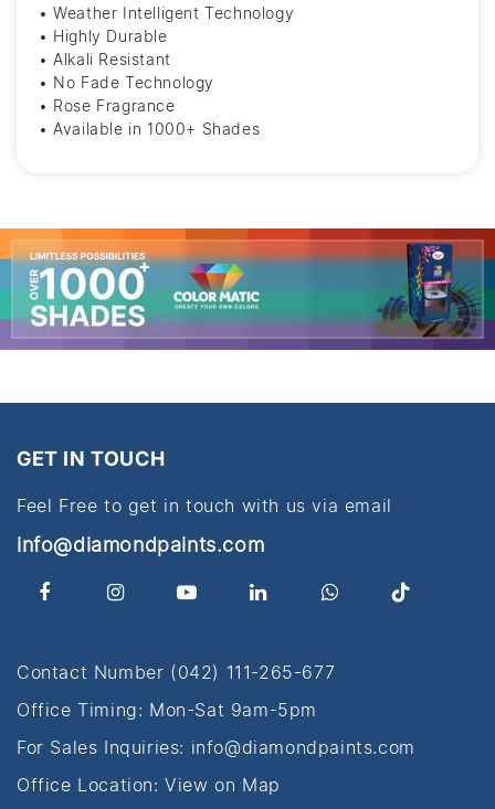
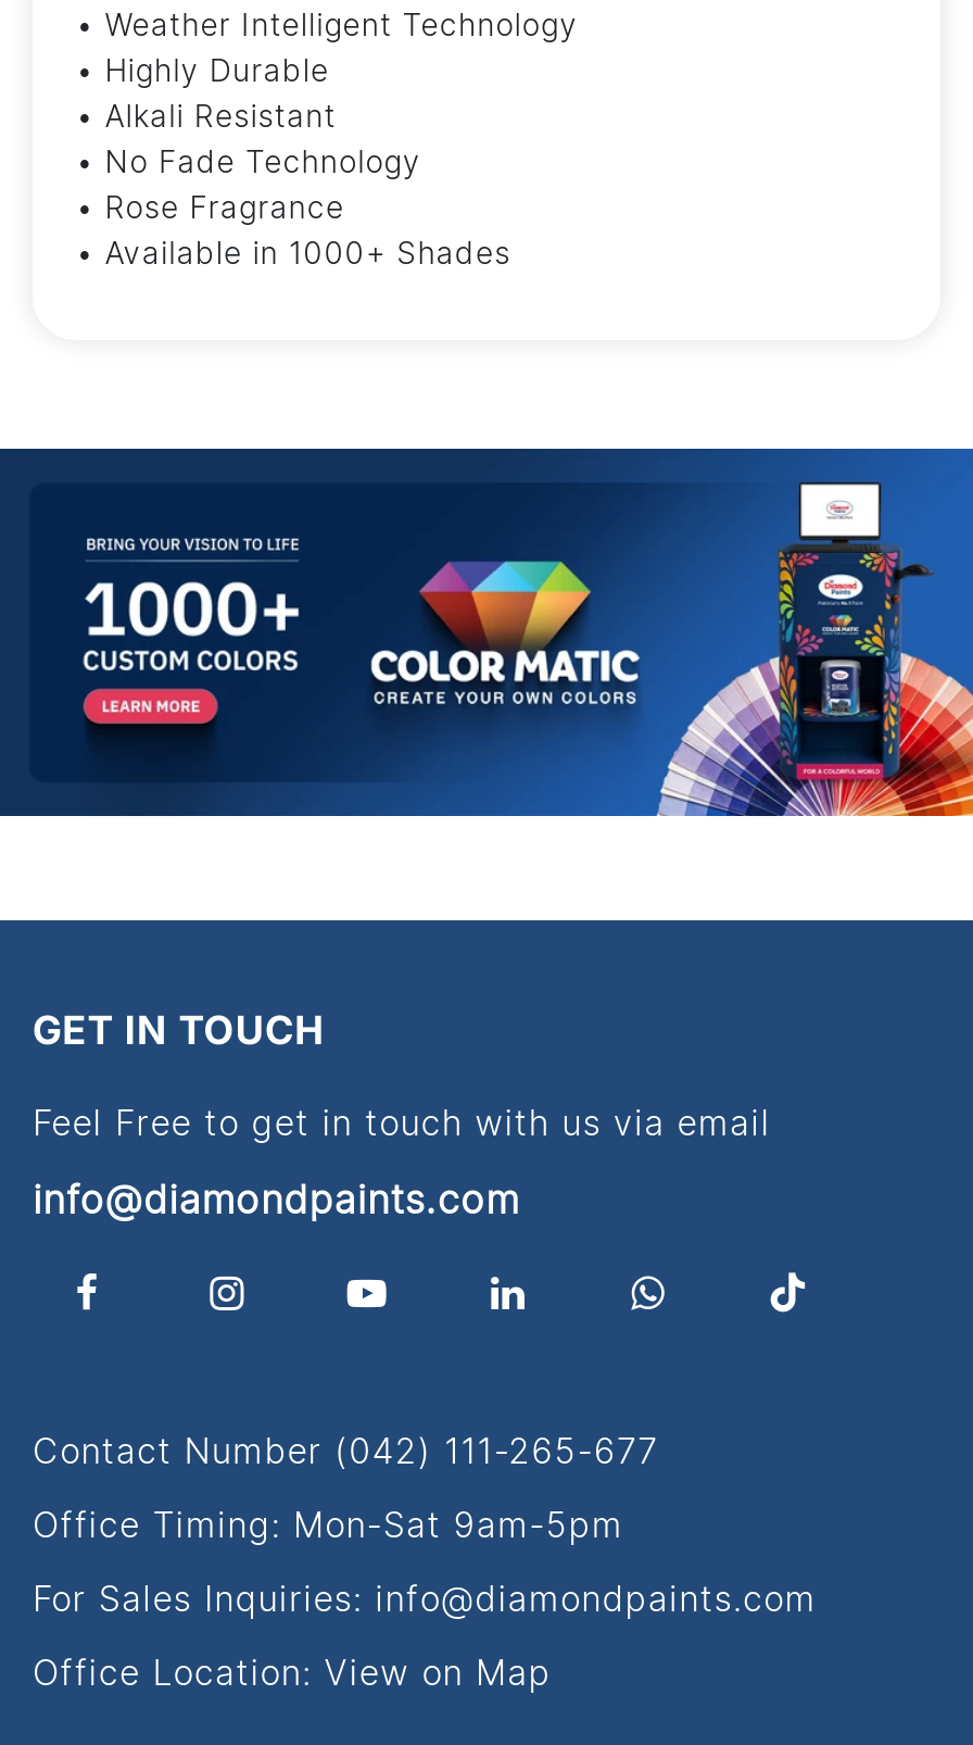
[3,227,492,351] [image] -> [7,445,966,819] [image]

